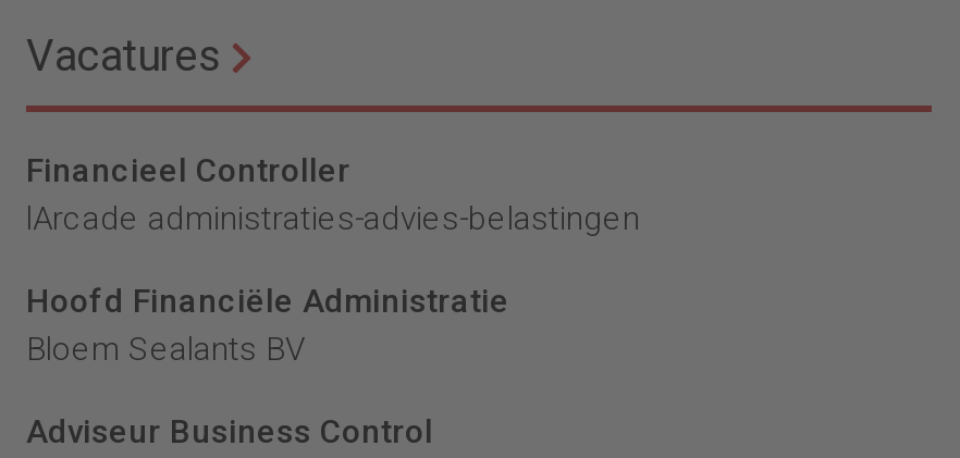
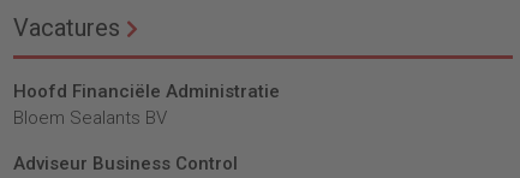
[26,152,640,239] Financieel Controller | lArcade administraties-advies-belastingen -> none

